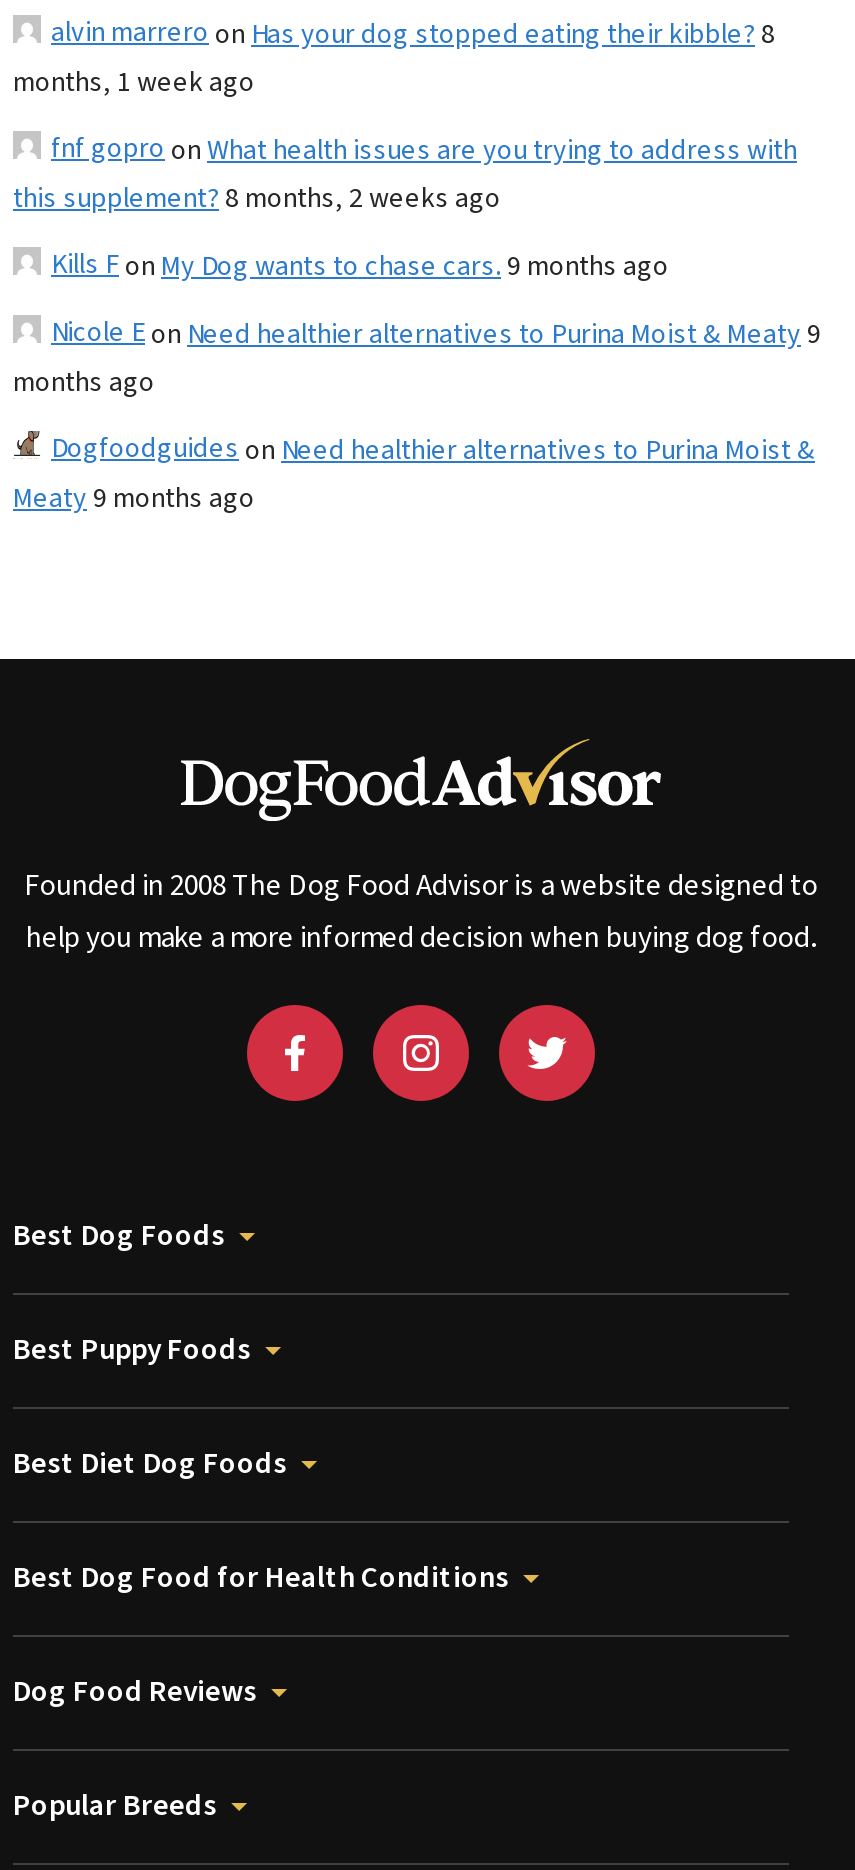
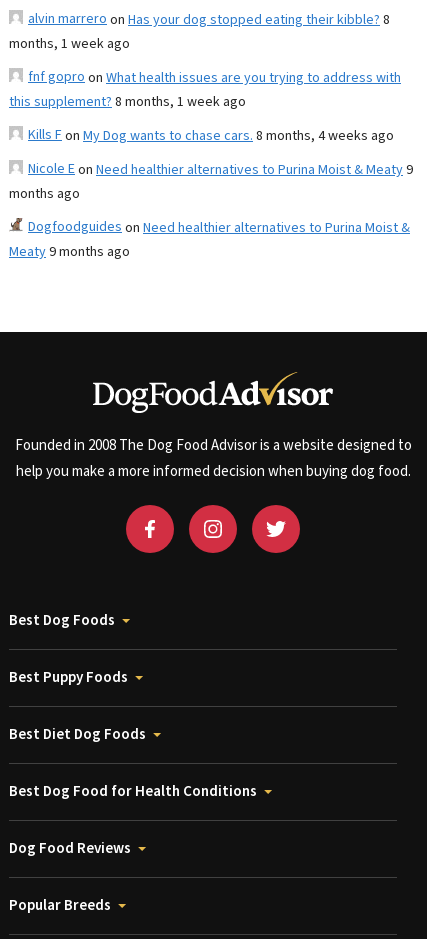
[13,178,501,218] this supplement? 8 months, 2 weeks ago -> [9,92,246,112] this supplement? 8 months, 1 week ago
[51,244,669,286] Kills Fon My Dog wants to chase cars. 9 months ago -> [28,125,394,146] Kills Fon My Dog wants to chase cars. 8 months, 4 weeks ago

